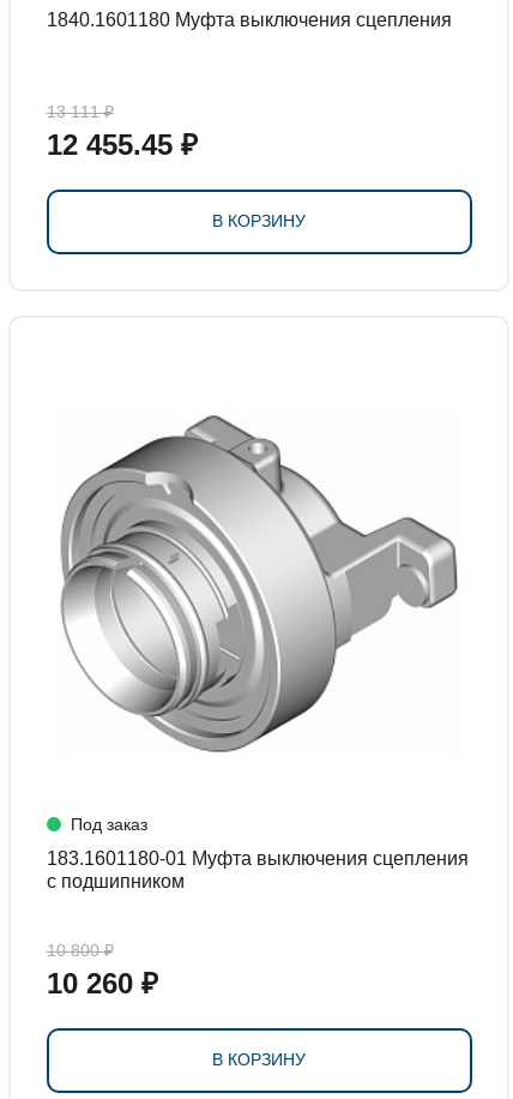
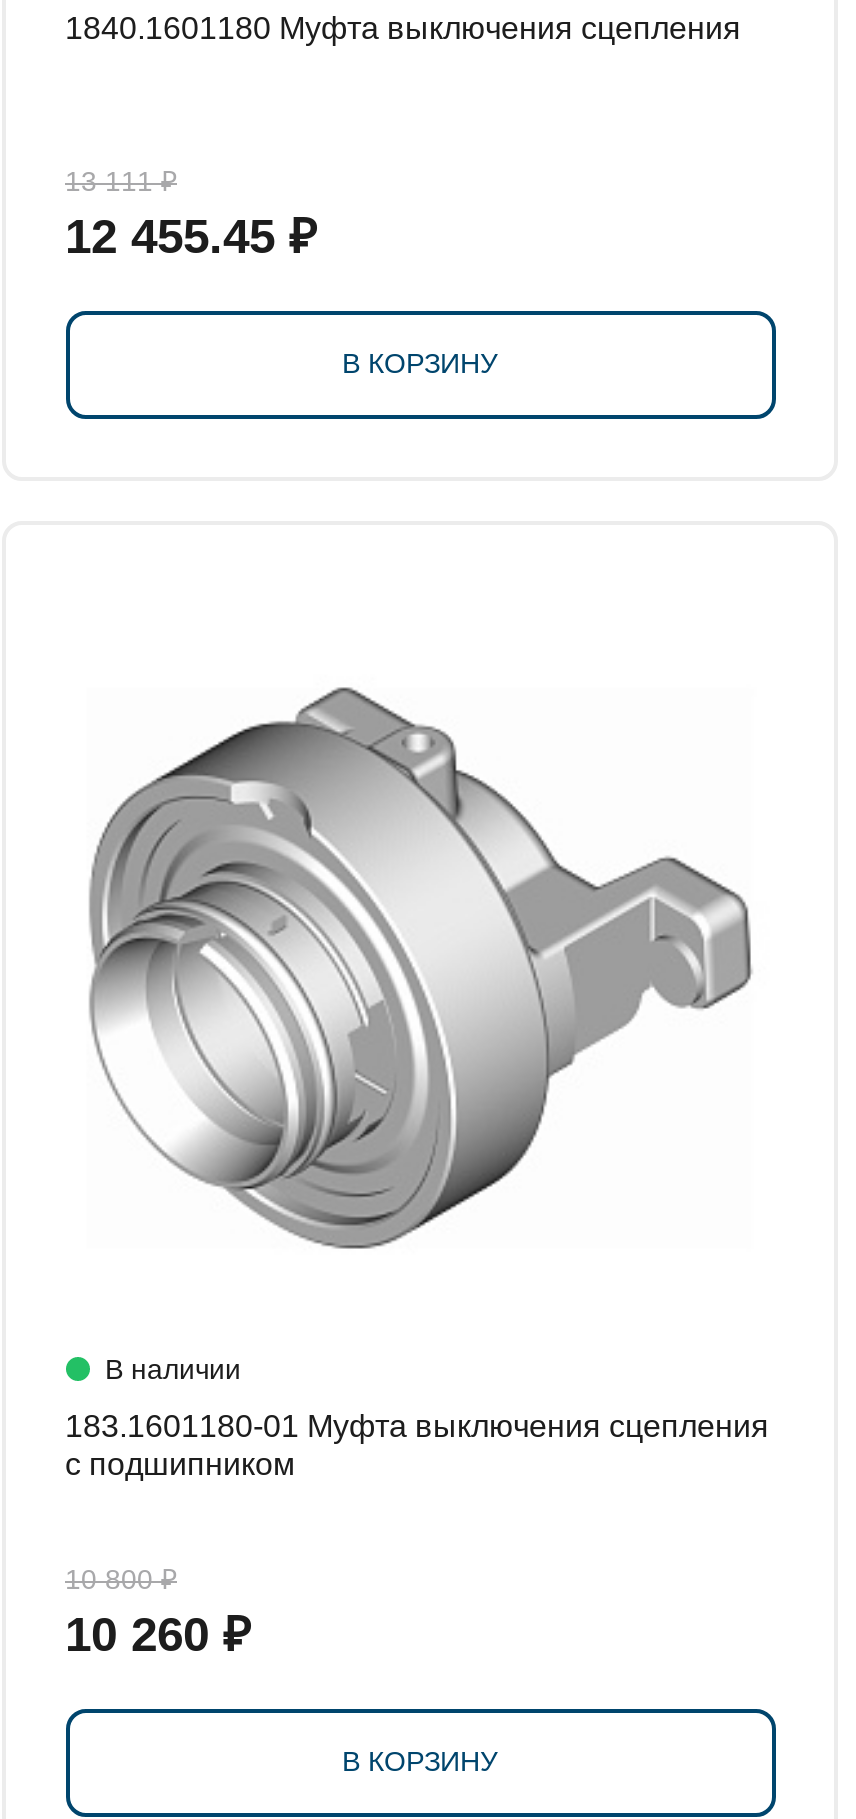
[70,815,147,834] Под заказ -> [105,1353,241,1385] В наличии

